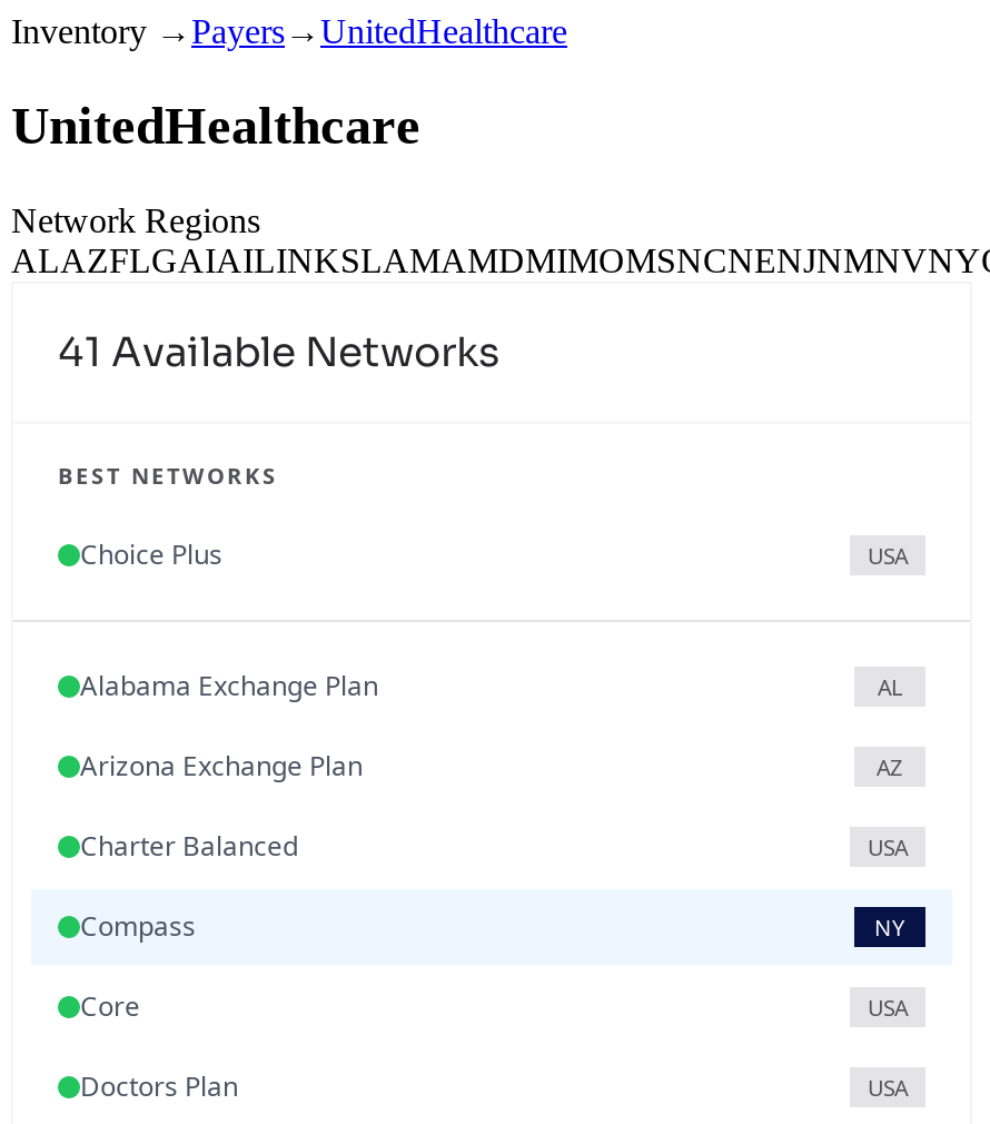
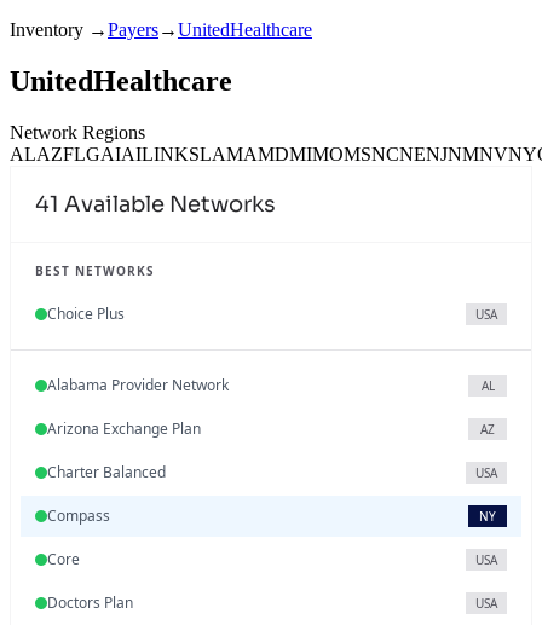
[80,666,378,704] Alabama Exchange Plan -> [47,374,229,395] Alabama Provider Network

